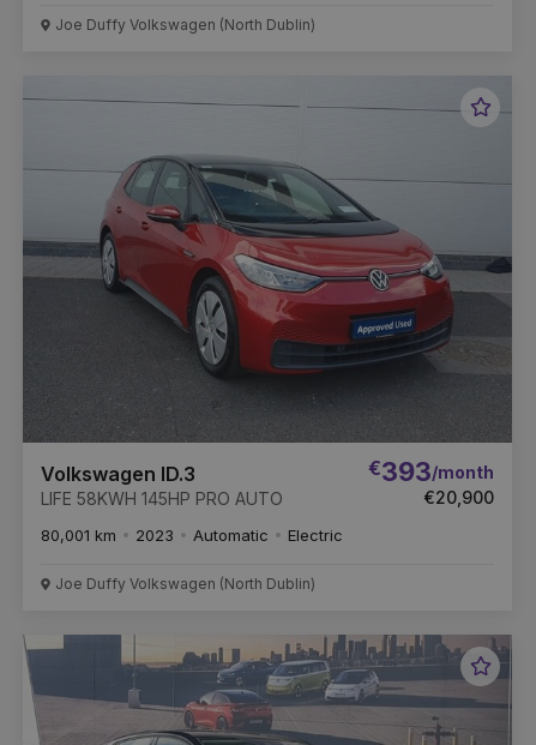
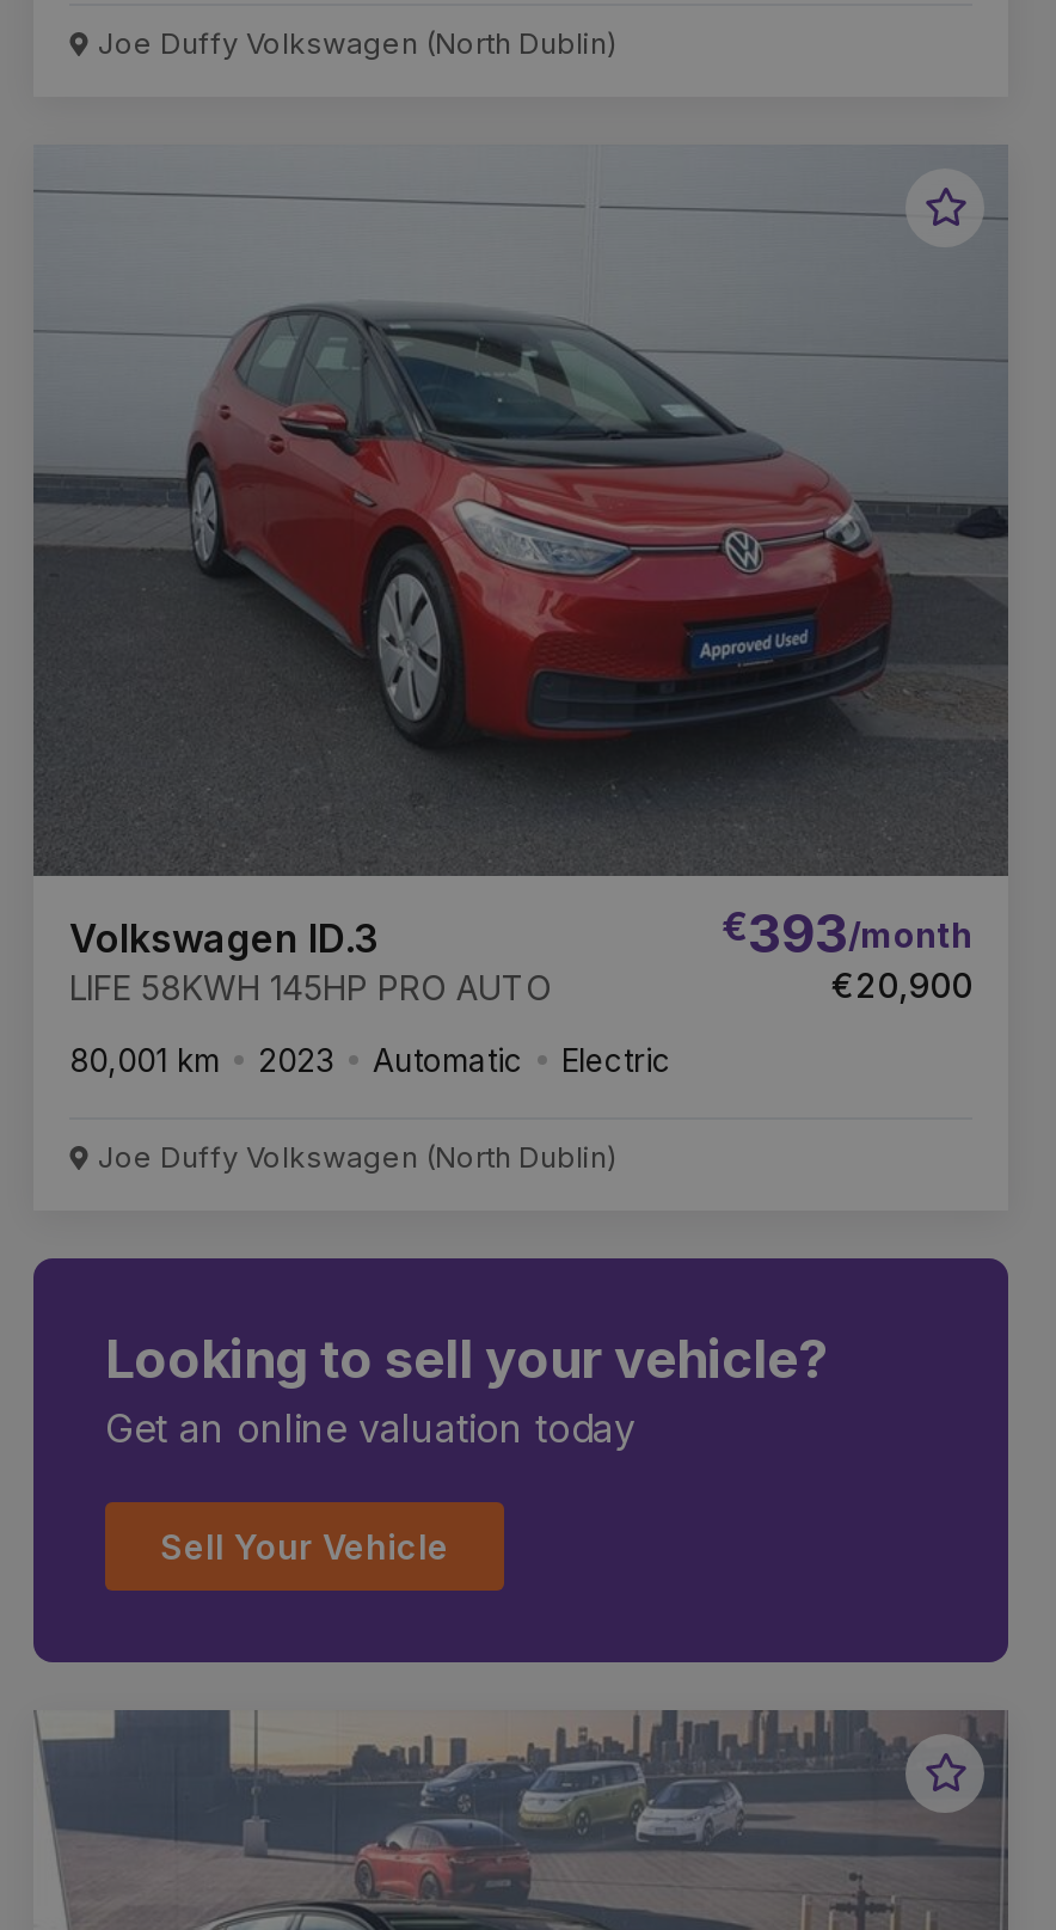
none -> [31,1256,1011,1665] [image] | Looking to sell your vehicle? | Get an online valuation today | Sell Your Vehicle

